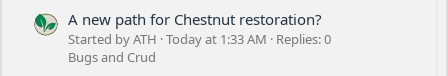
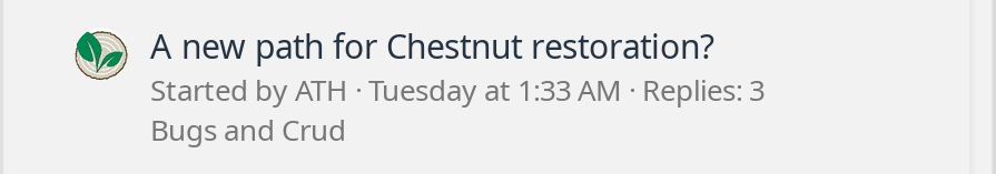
[68,30,331,48] Started by ATH Today at 1:33 AM Replies: 0 -> [150,68,765,108] Started by ATH Tuesday at 1:33 AM Replies: 3

